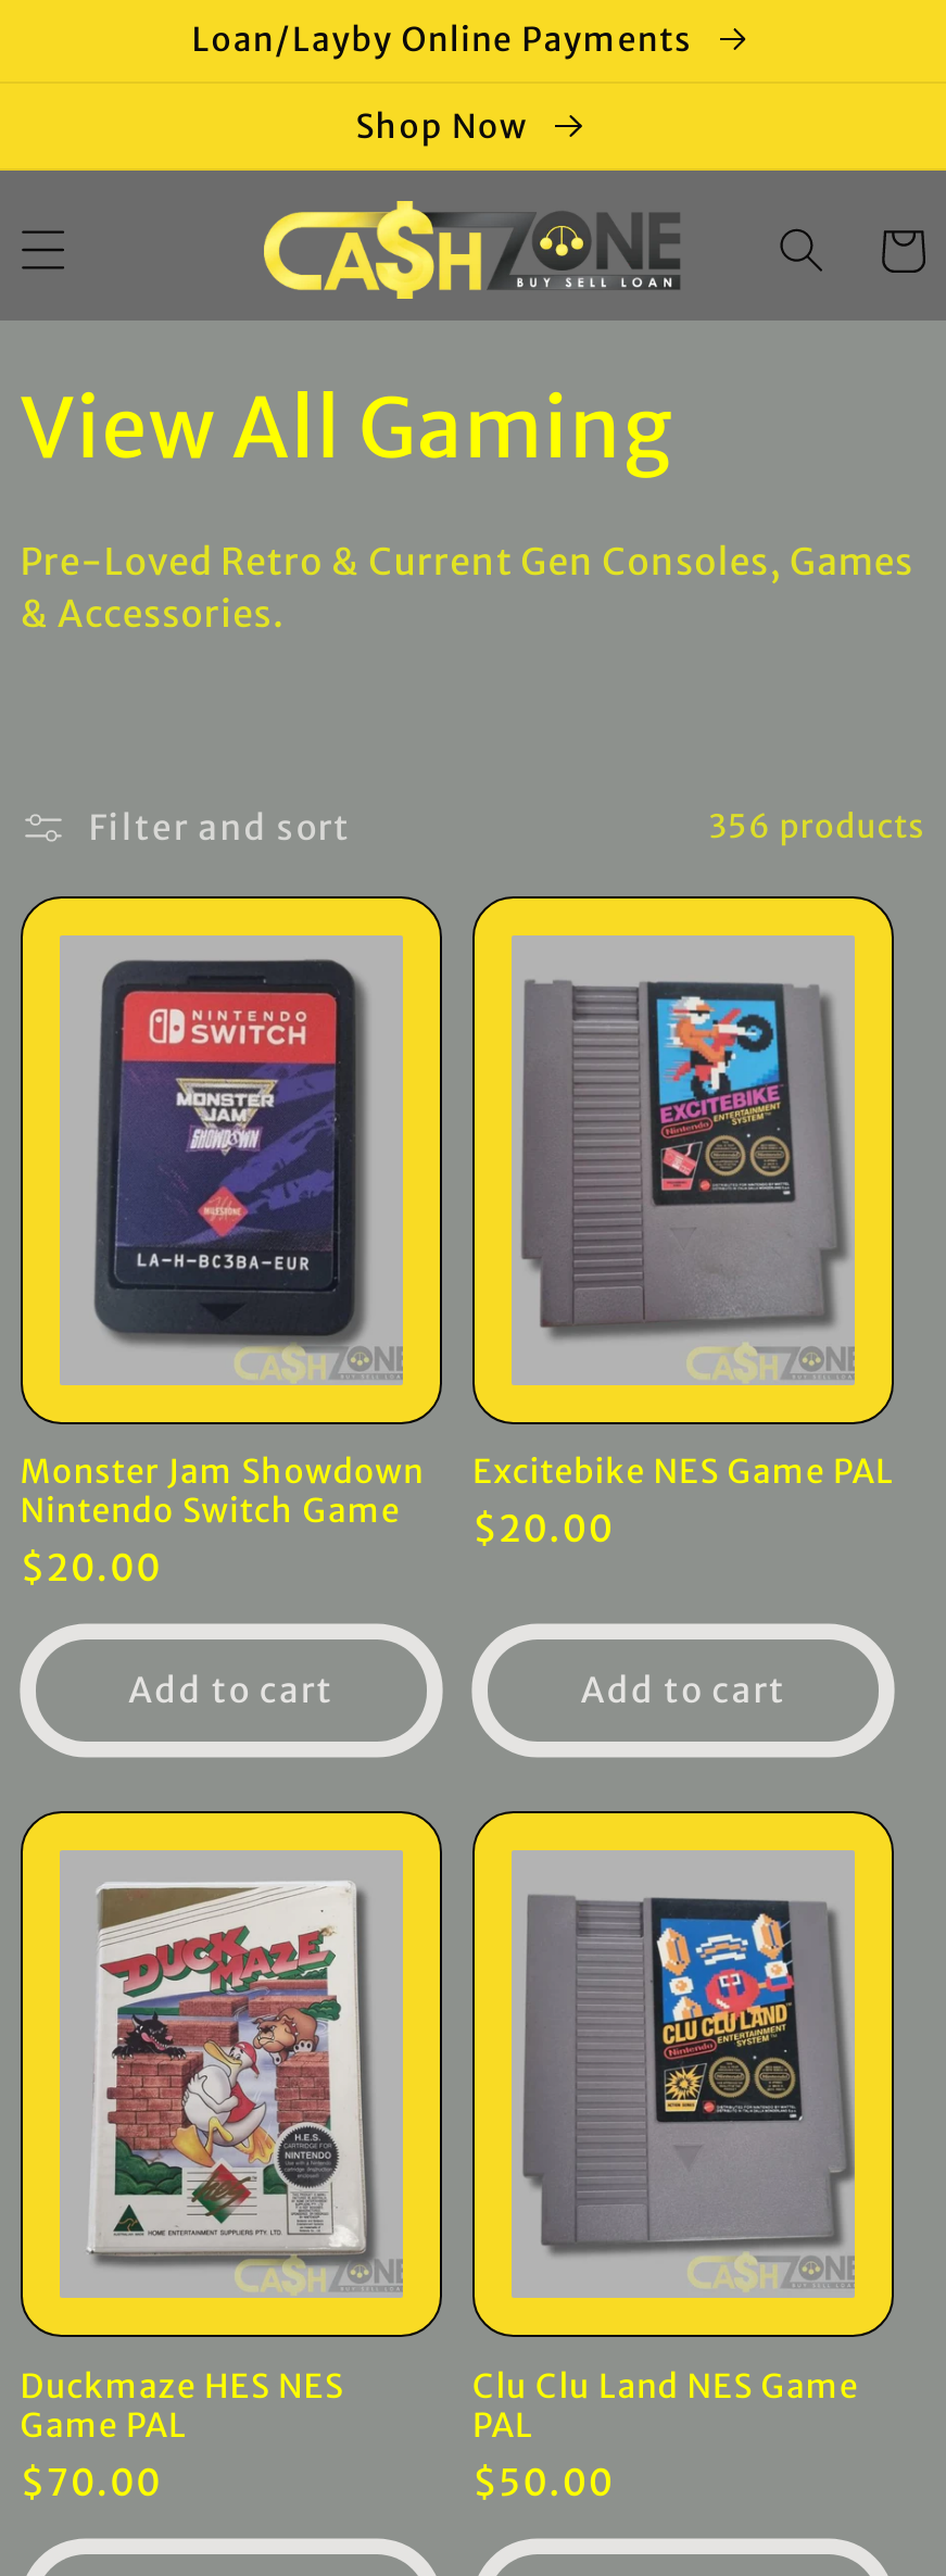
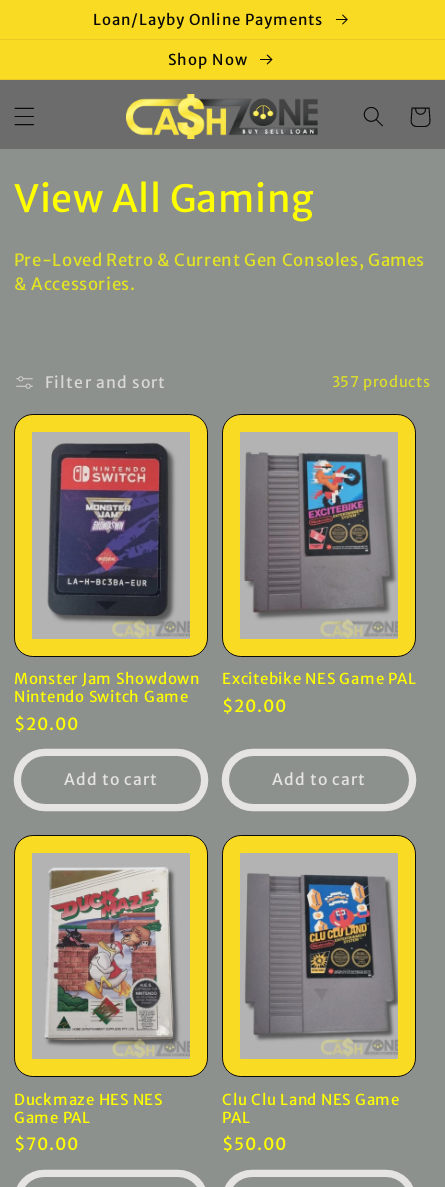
[709,808,925,847] 356 products -> [332,373,430,391] 357 products

